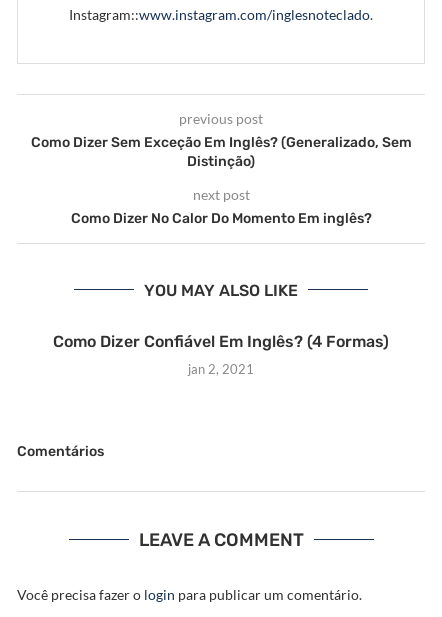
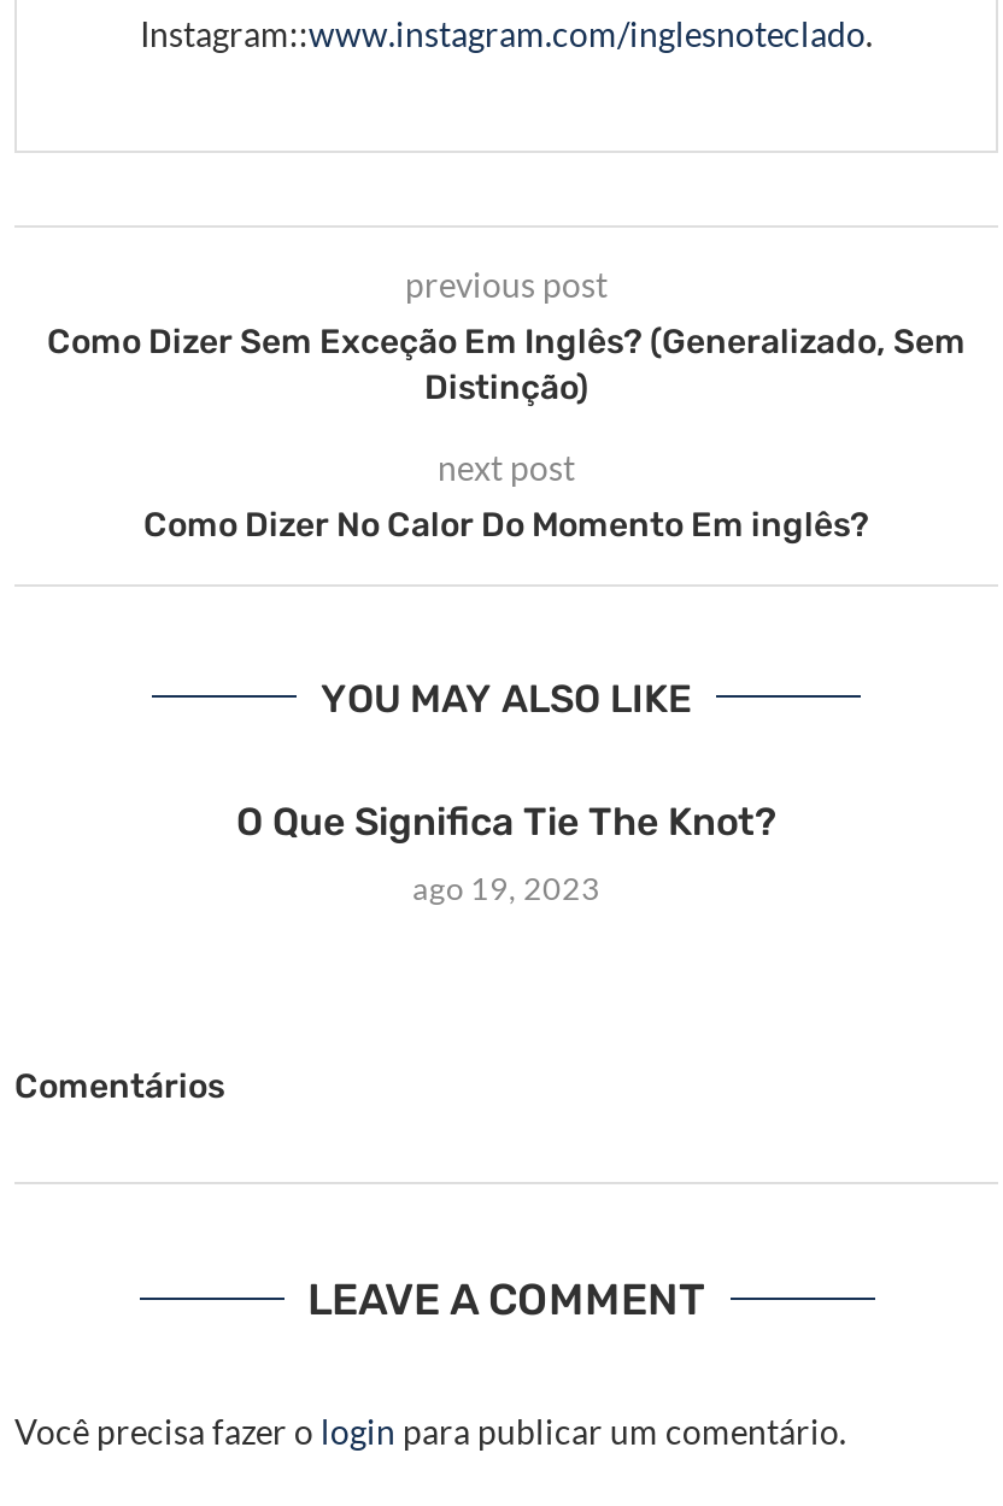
[53,332,389,351] Como Dizer Confiável Em Inglês? (4 Formas) -> [236,798,776,844] O Que Significa Tie The Knot?
[188,361,254,377] jan 2, 2021 -> [412,868,600,906] ago 19, 2023

